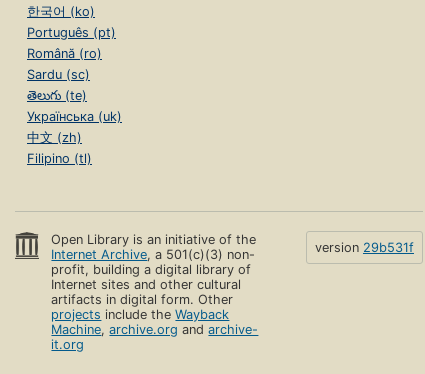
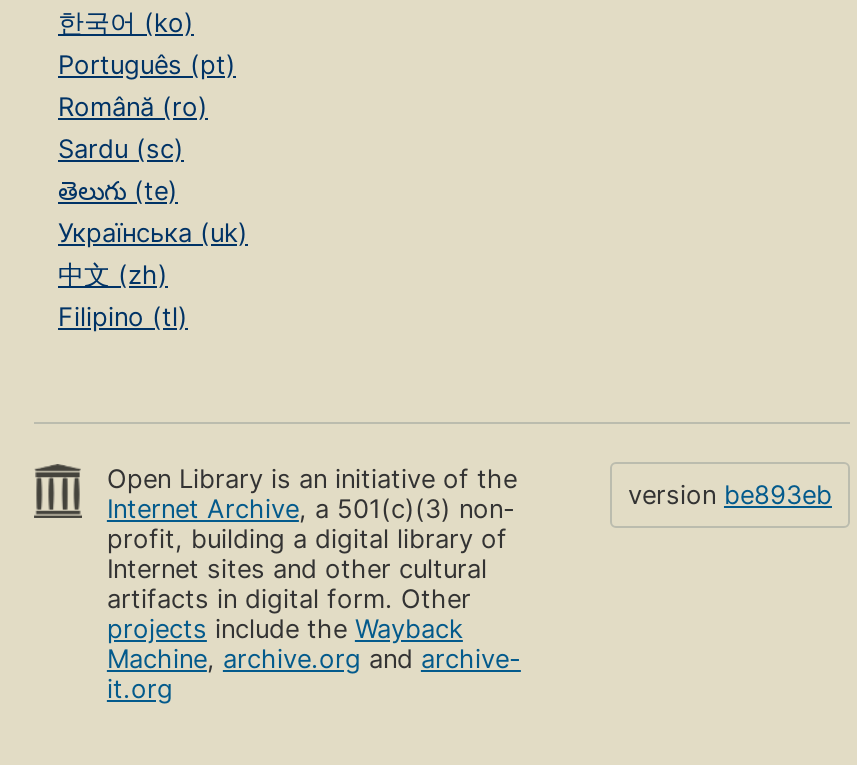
[315,240,414,255] version 29b531f -> [628,480,832,510] version be893eb

